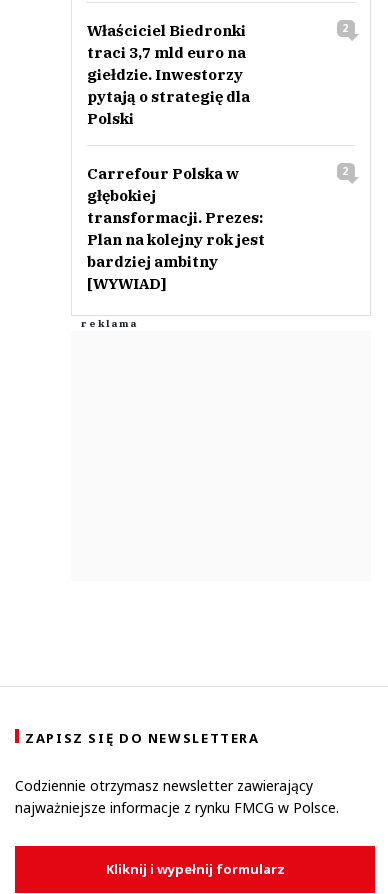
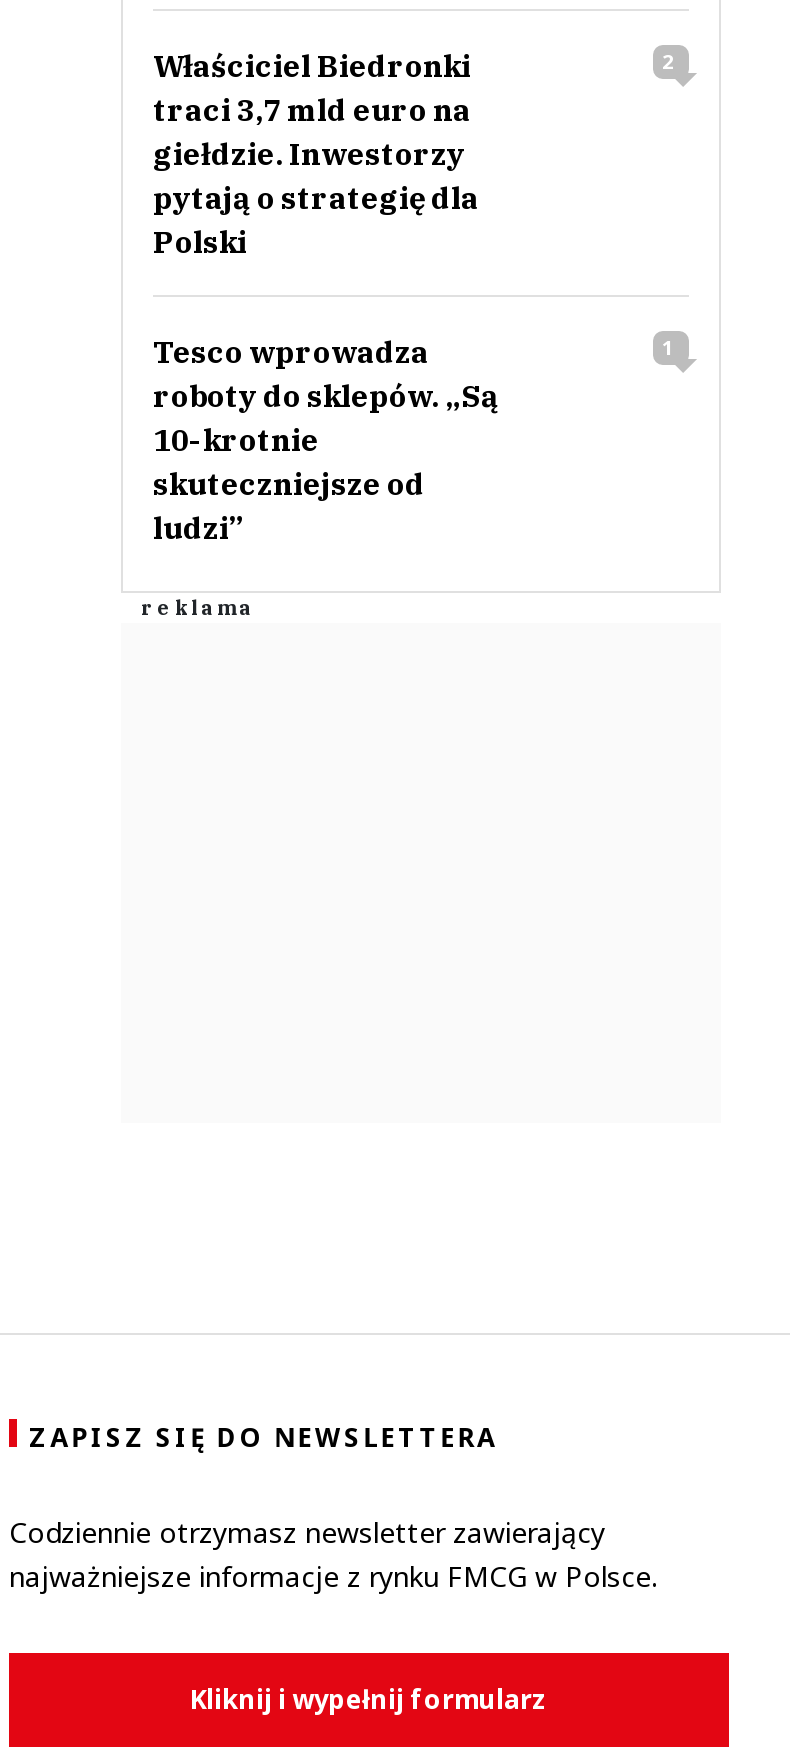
[87,164,265,293] Carrefour Polska w | głębokiej | transformacji. Prezes: | Plan na kolejny rok jest | bardziej ambitny | [WYWIAD] -> [153,333,499,547] Tesco wprowadza | roboty do sklepów. „Są | 10-krotnie | skuteczniejsze od | ludzi”
[341,164,347,178] 2 -> [662,333,674,361] 1

